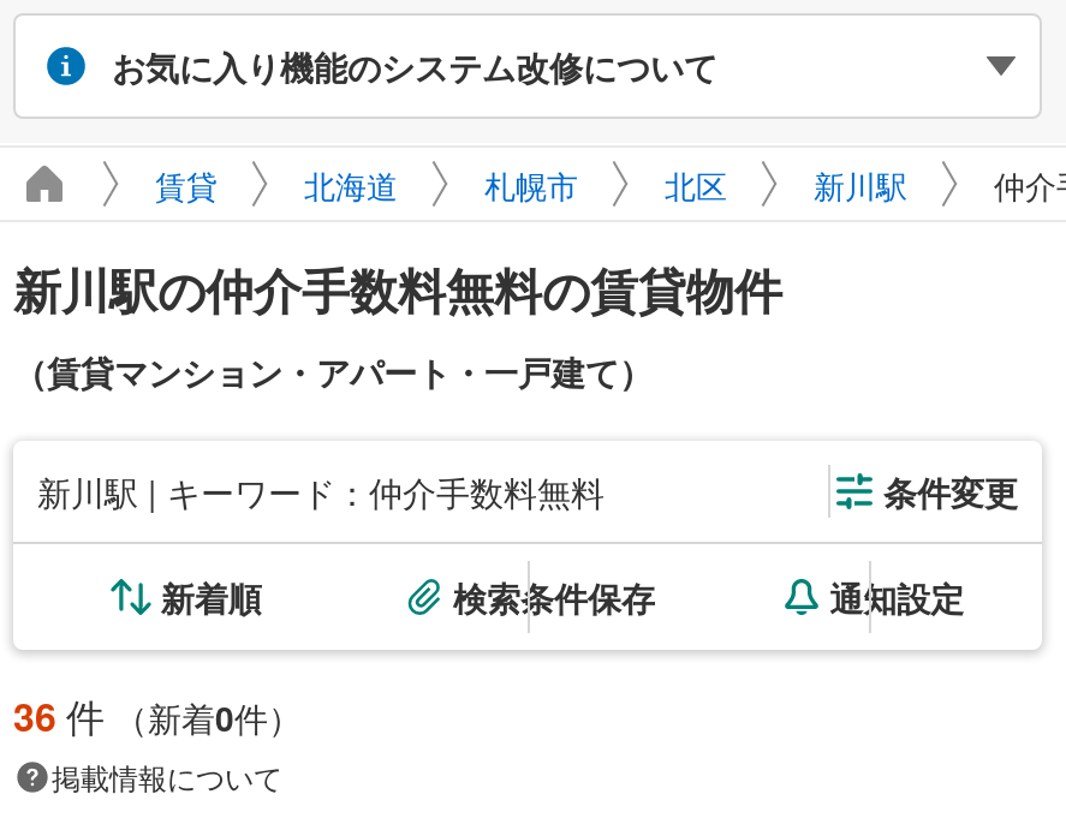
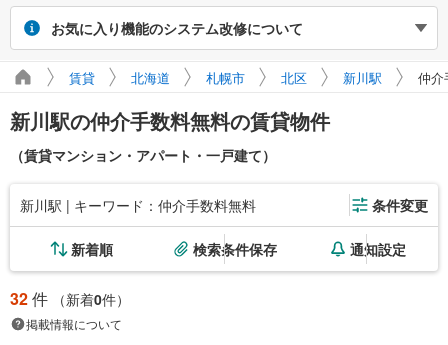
[13,688,302,744] 36件 （新着0件） -> [10,287,130,310] 32件 （新着0件）

